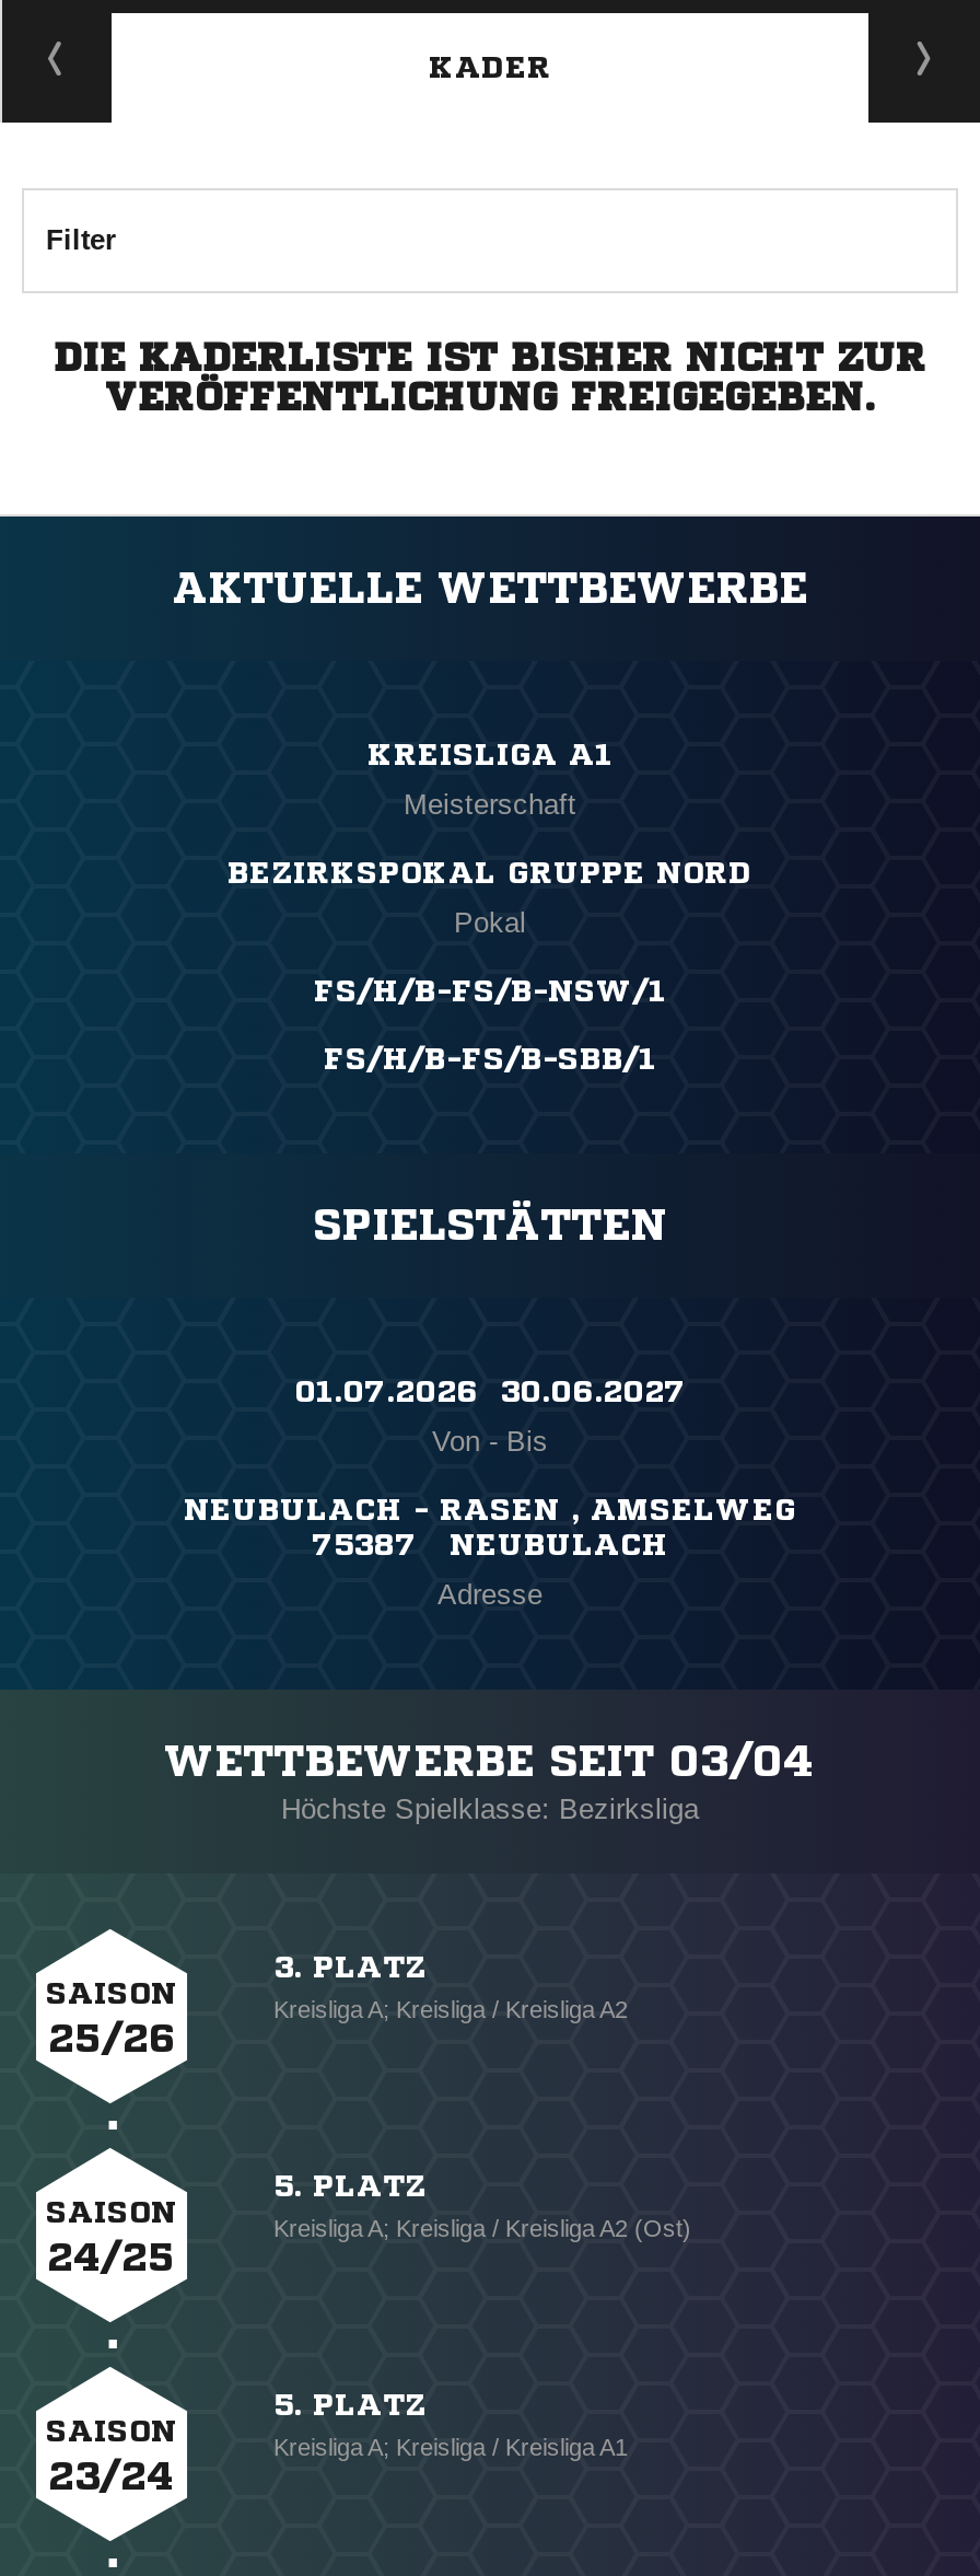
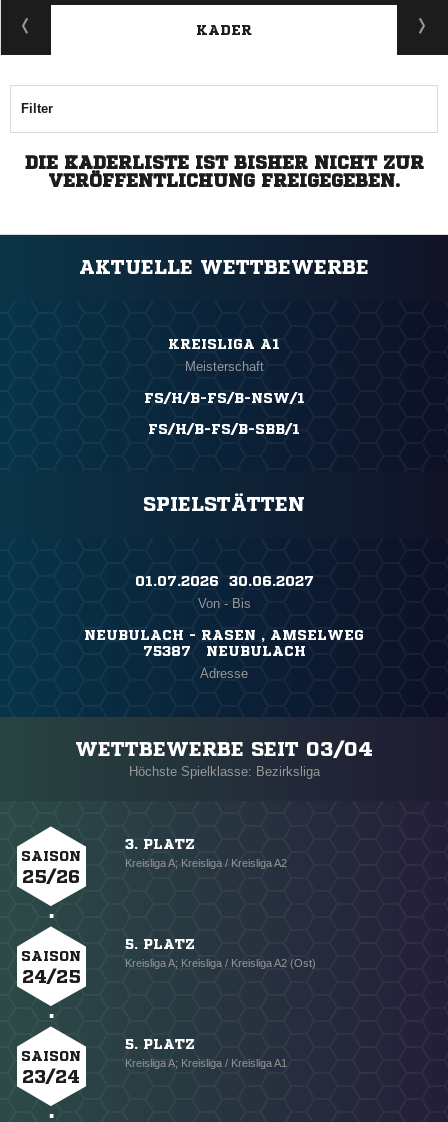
[227,859,752,940] BEZIRKSPOKAL GRUPPE NORD | Pokal -> none

